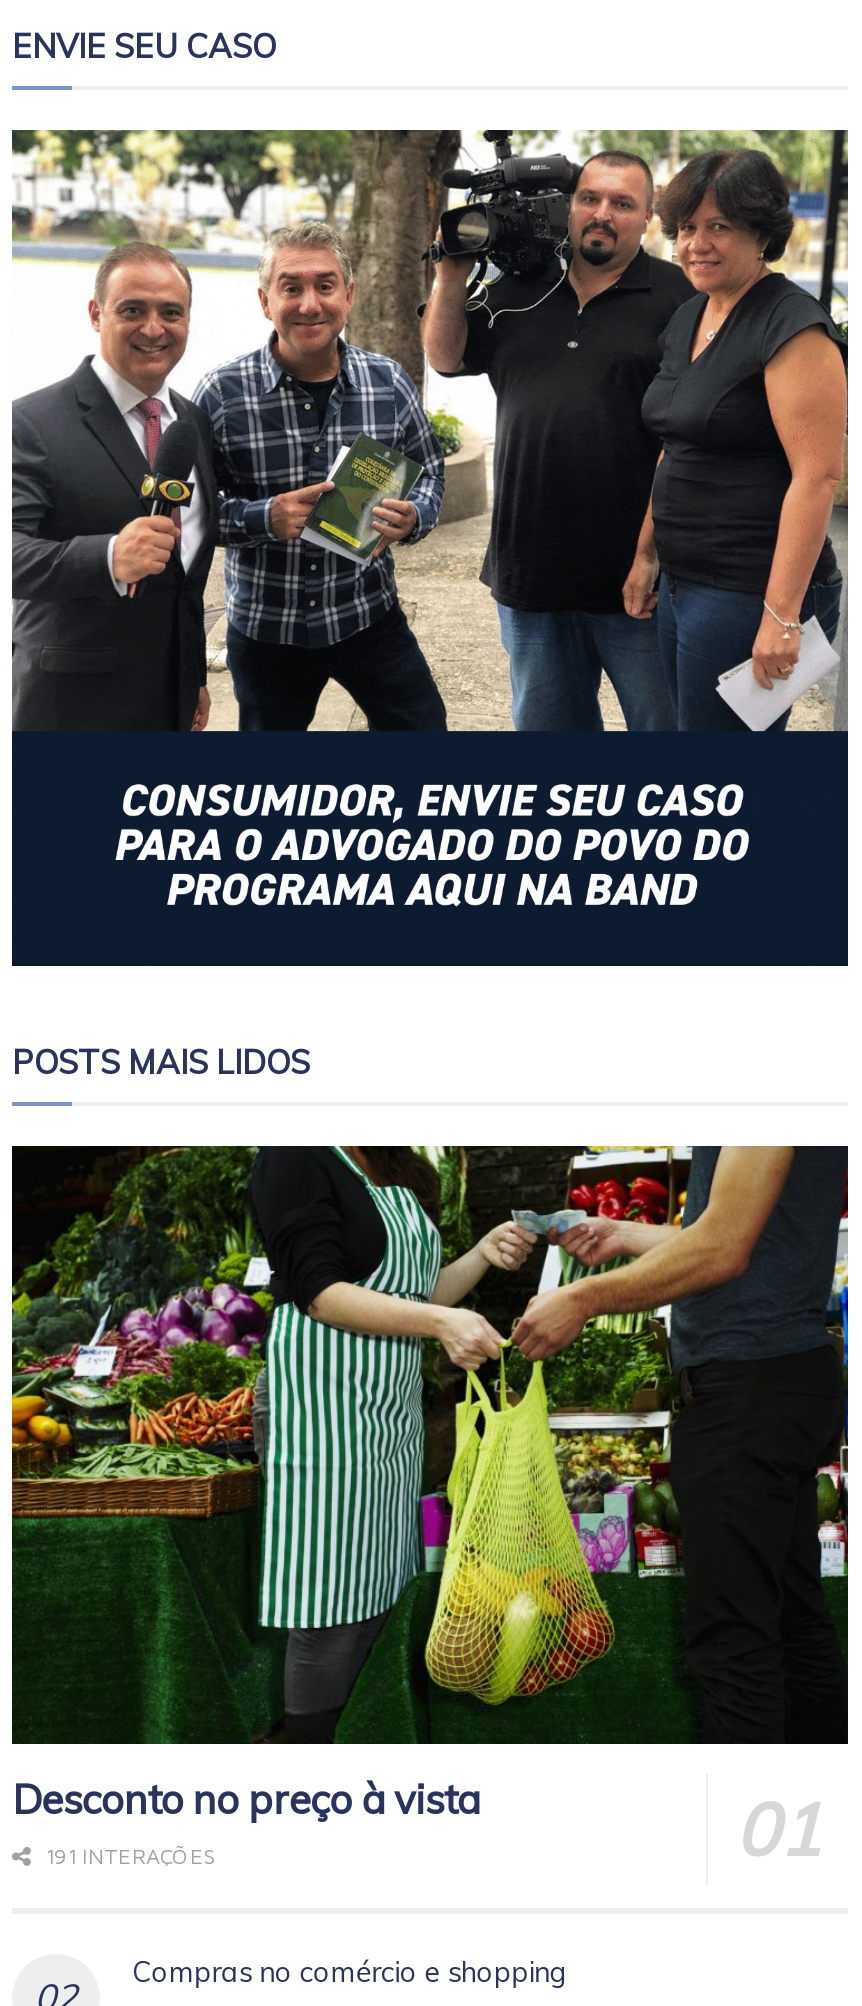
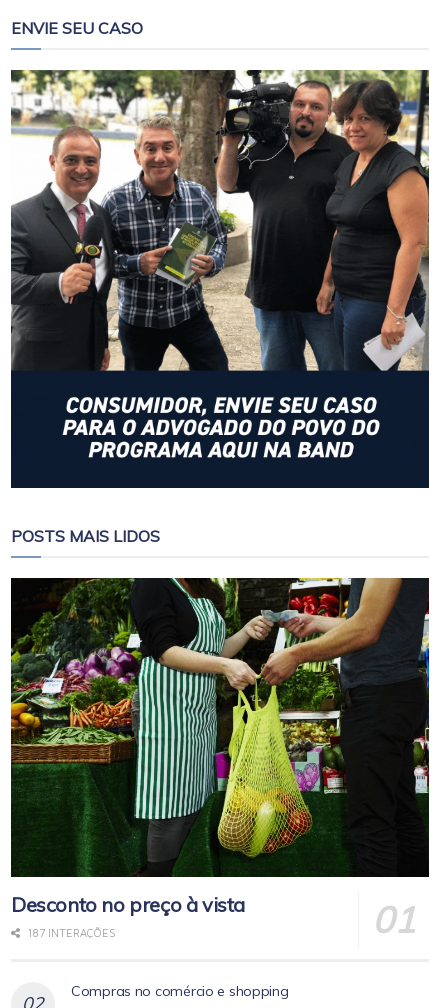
[40,1842,218,1868] 191 INTERAÇÕES -> [25,926,116,939] 187 INTERAÇÕES

